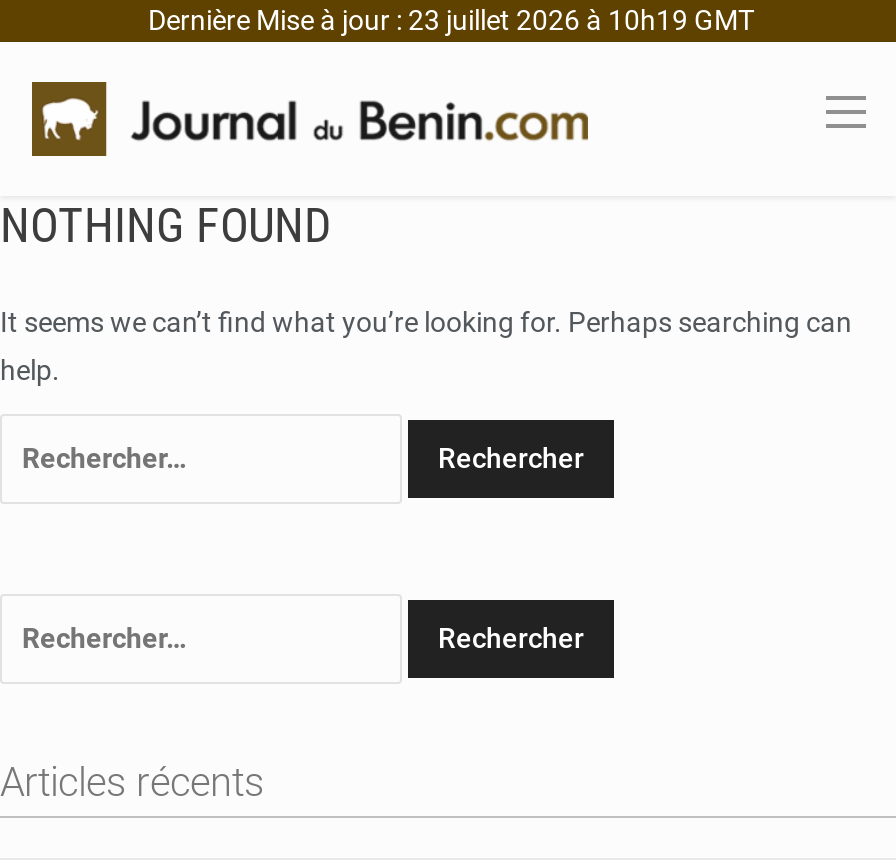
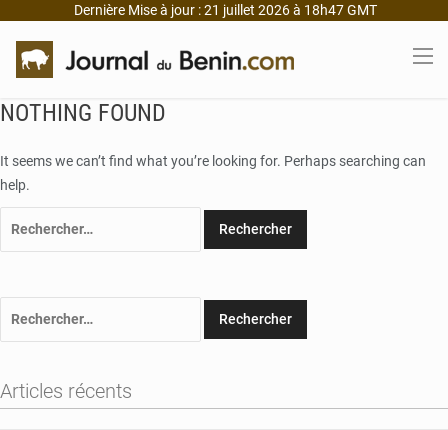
[142,4,754,36] Dernière Mise à jour : 23 juillet 2026 à 10h19 GMT -> [71,2,377,18] Dernière Mise à jour : 21 juillet 2026 à 18h47 GMT

